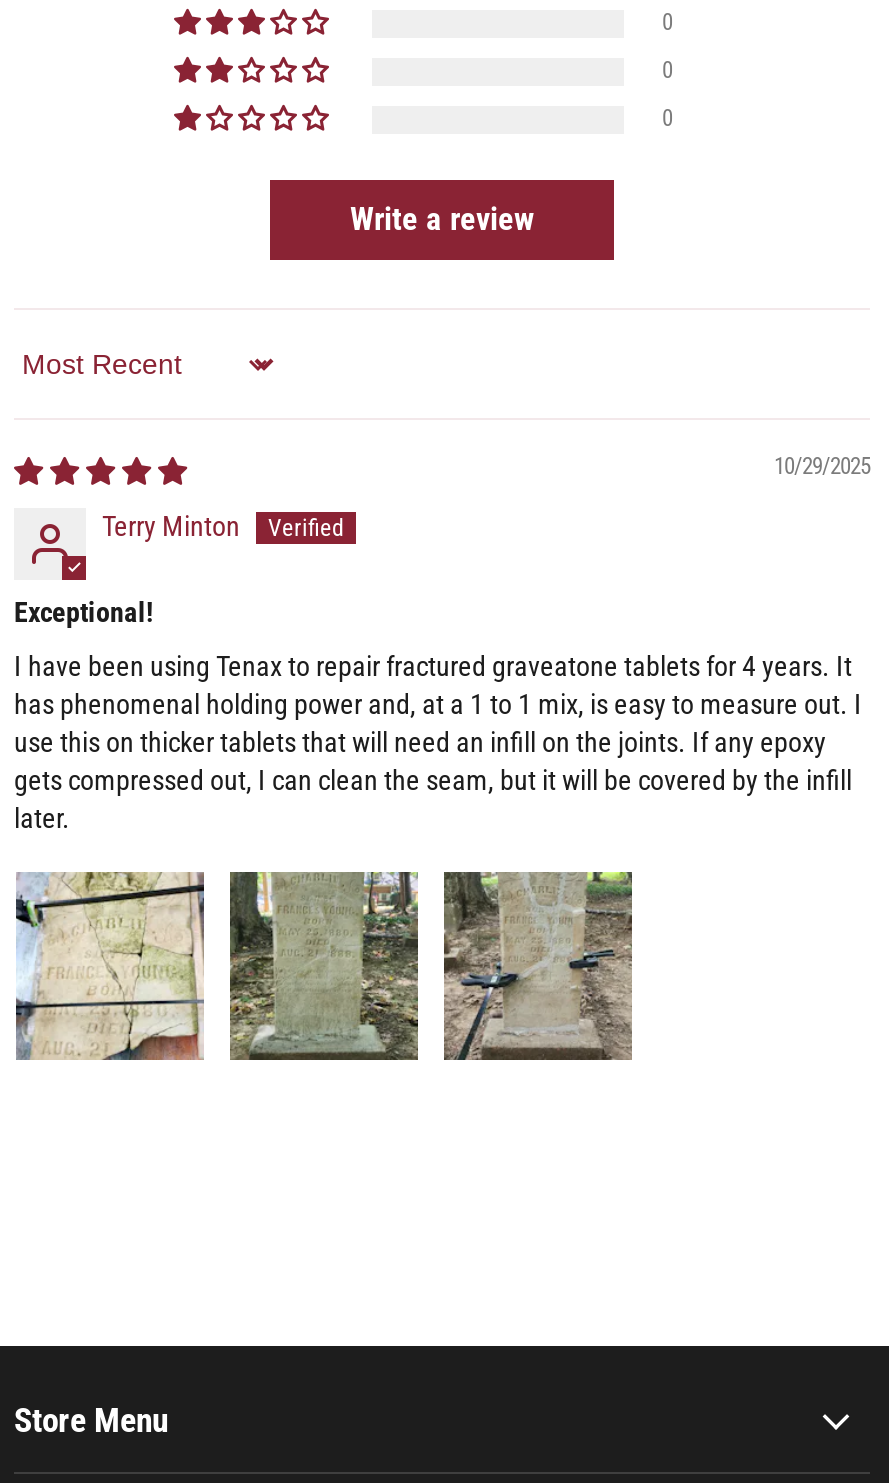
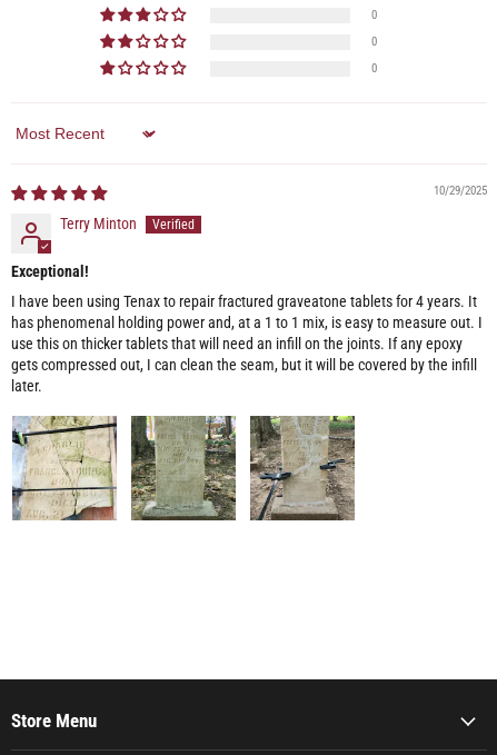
[350,200,534,238] Write a review -> none

